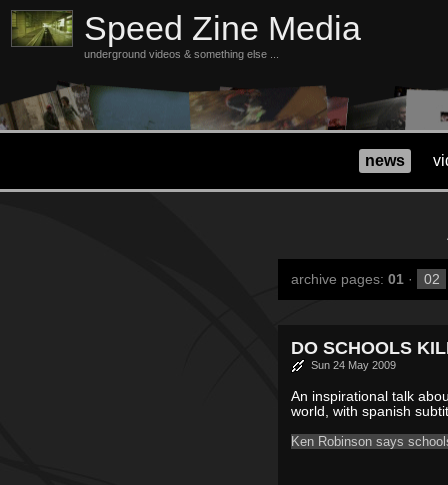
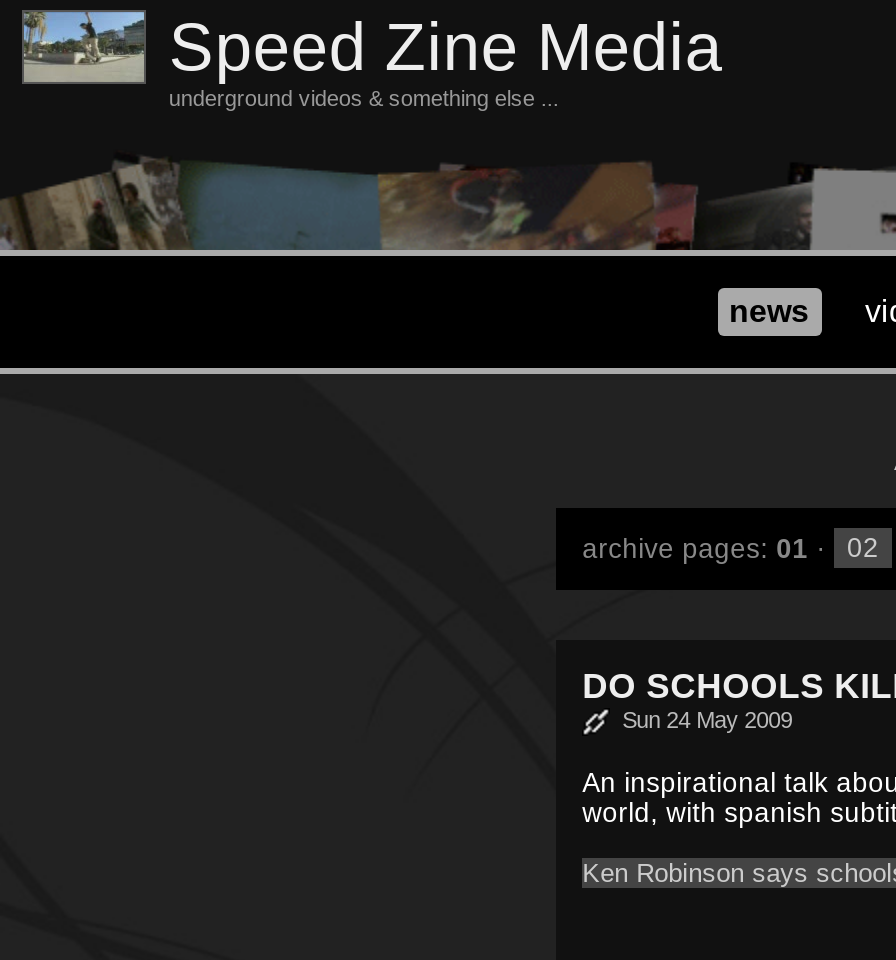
[11,11,73,46] [image] -> [22,10,146,84] [image]

